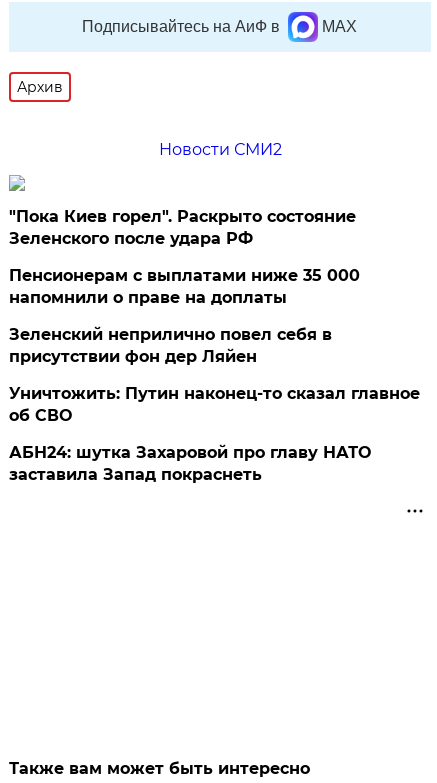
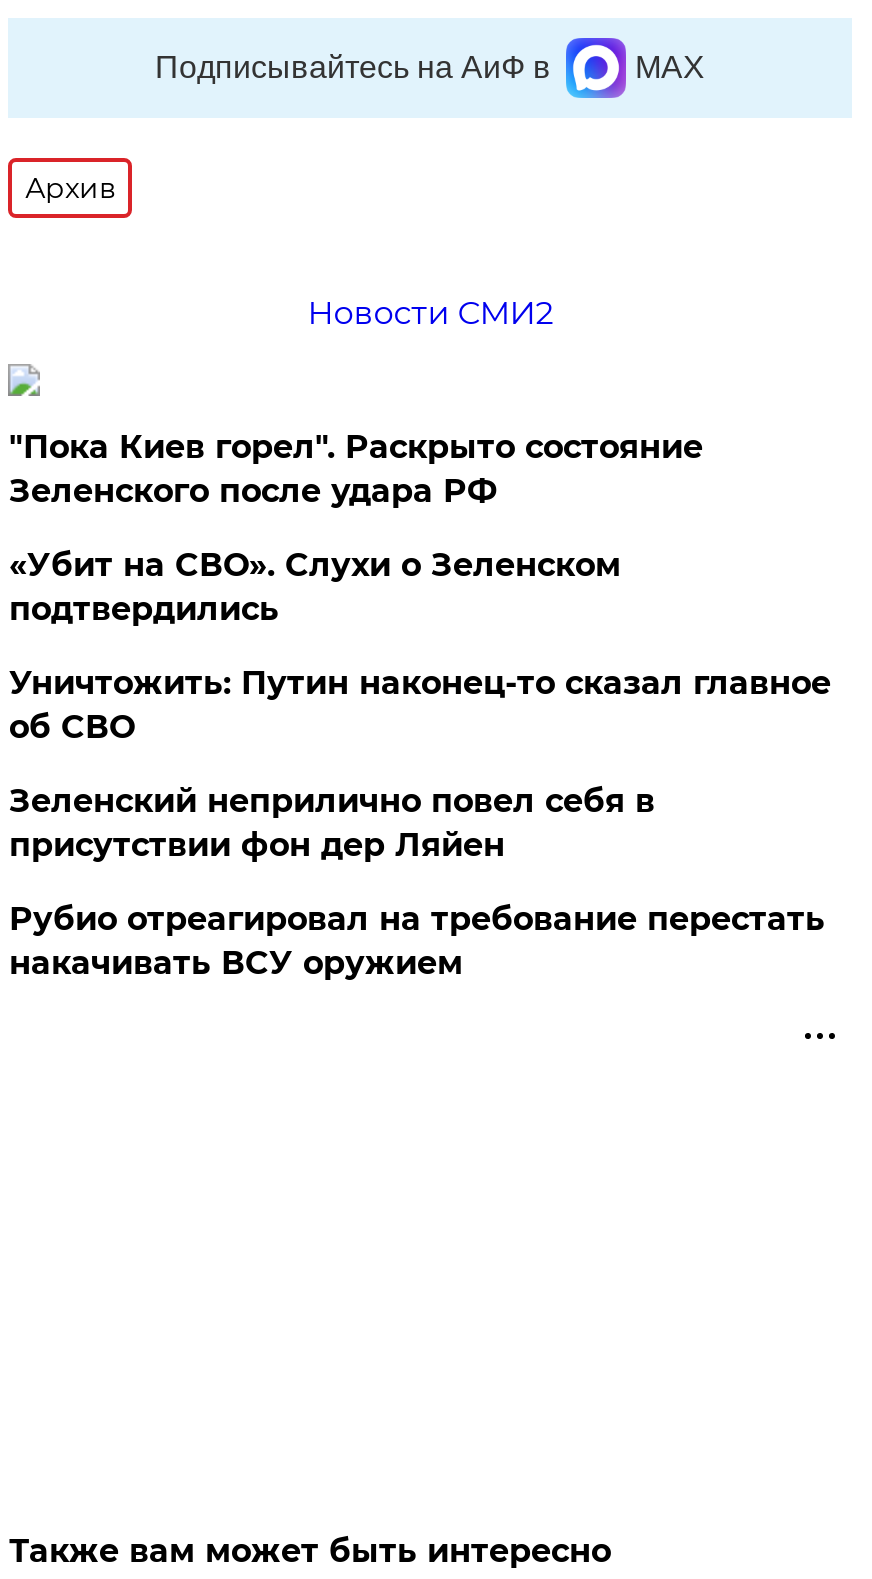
[9,266,360,307] Пенсионерам с выплатами ниже 35 000 | напомнили о праве на доплаты -> [9,546,621,628] «Убит на СВО». Слухи о Зеленском | подтвердились
moved [9,325,332,366] -> [9,782,655,864]: Зеленский неприлично повел cебя в | присутствии фон дер Ляйен
moved [9,384,420,425] -> [9,664,831,746]: Уничтожить: Путин наконец-то сказал главное | об СВО
[9,443,371,484] АБН24: шутка Захаровой про главу НАТО | заставила Запад покраснеть -> [9,900,825,982] Рубио отреагировал на требование перестать | накачивать ВСУ оружием

